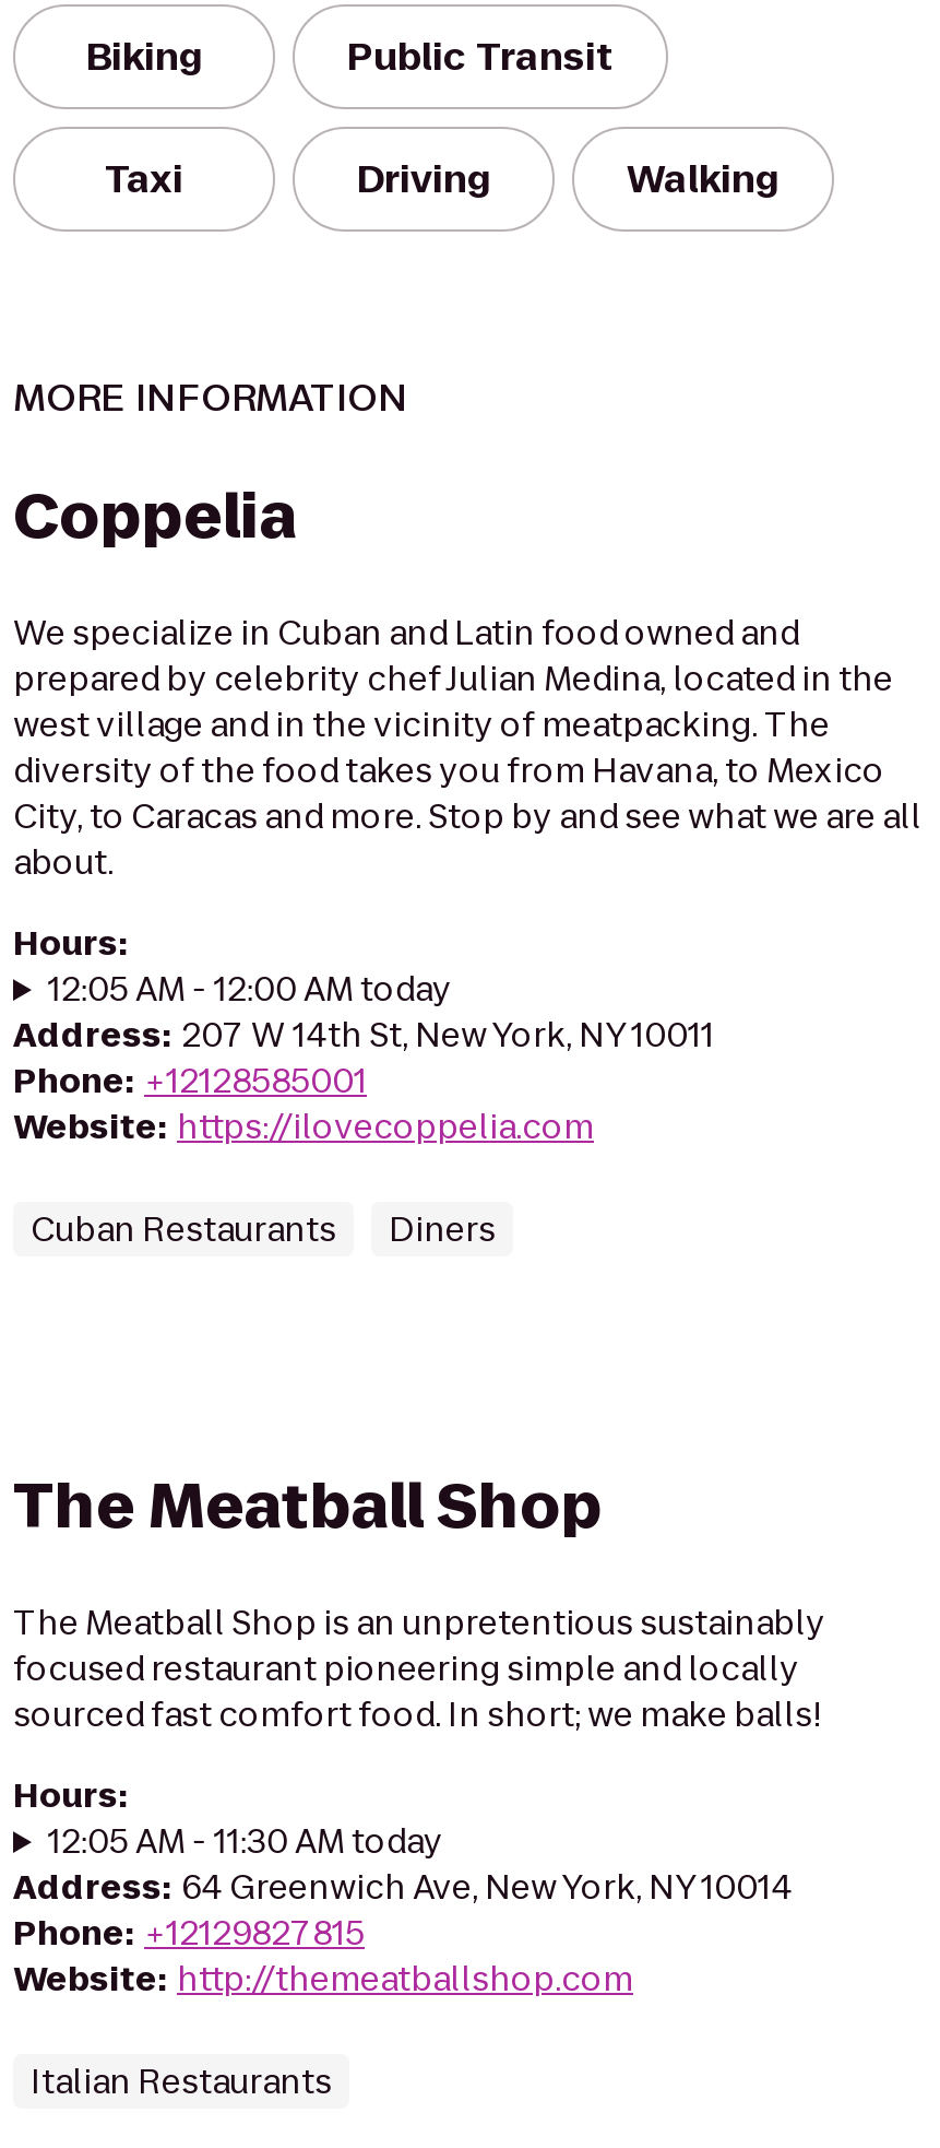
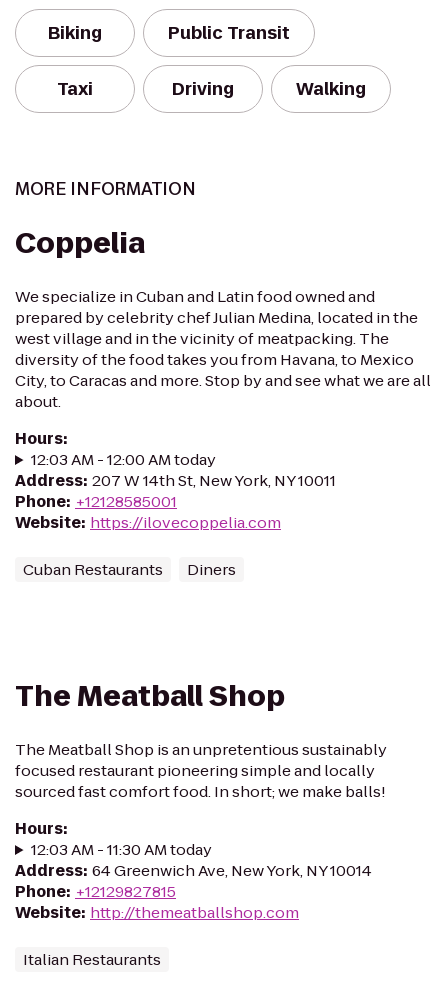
[48,966,452,1012] 12:05 AM - 12:00 AM today -> [31,449,216,470] 12:03 AM - 12:00 AM today
[48,1818,443,1864] 12:05 AM - 11:30 AM today -> [31,839,212,860] 12:03 AM - 11:30 AM today

